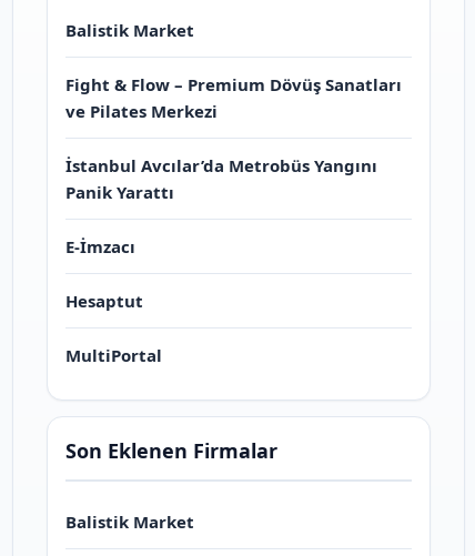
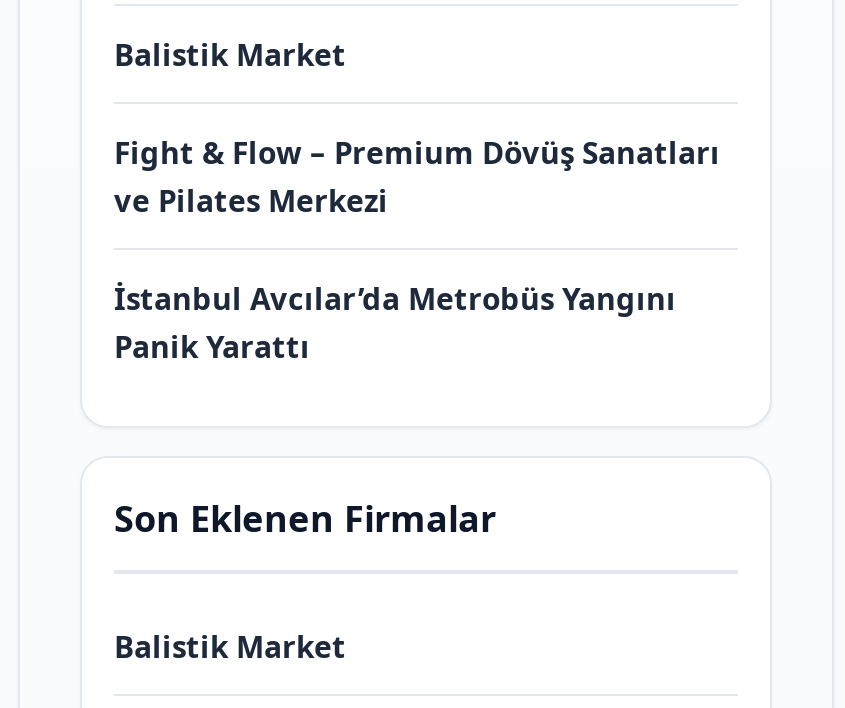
[65,235,162,366] E-İmzacı | Hesaptut | MultiPortal -> none

